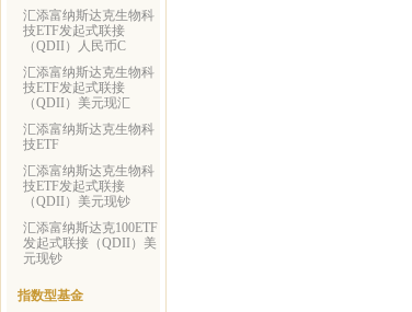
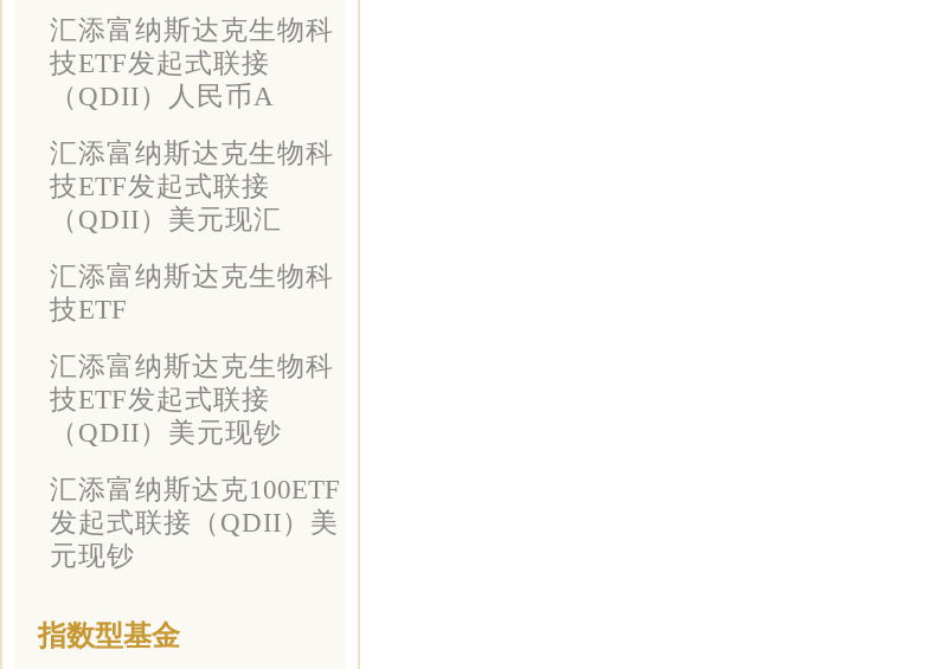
[23,39,126,53] （QDII）人民币C -> [50,82,275,110] （QDII）人民币A

